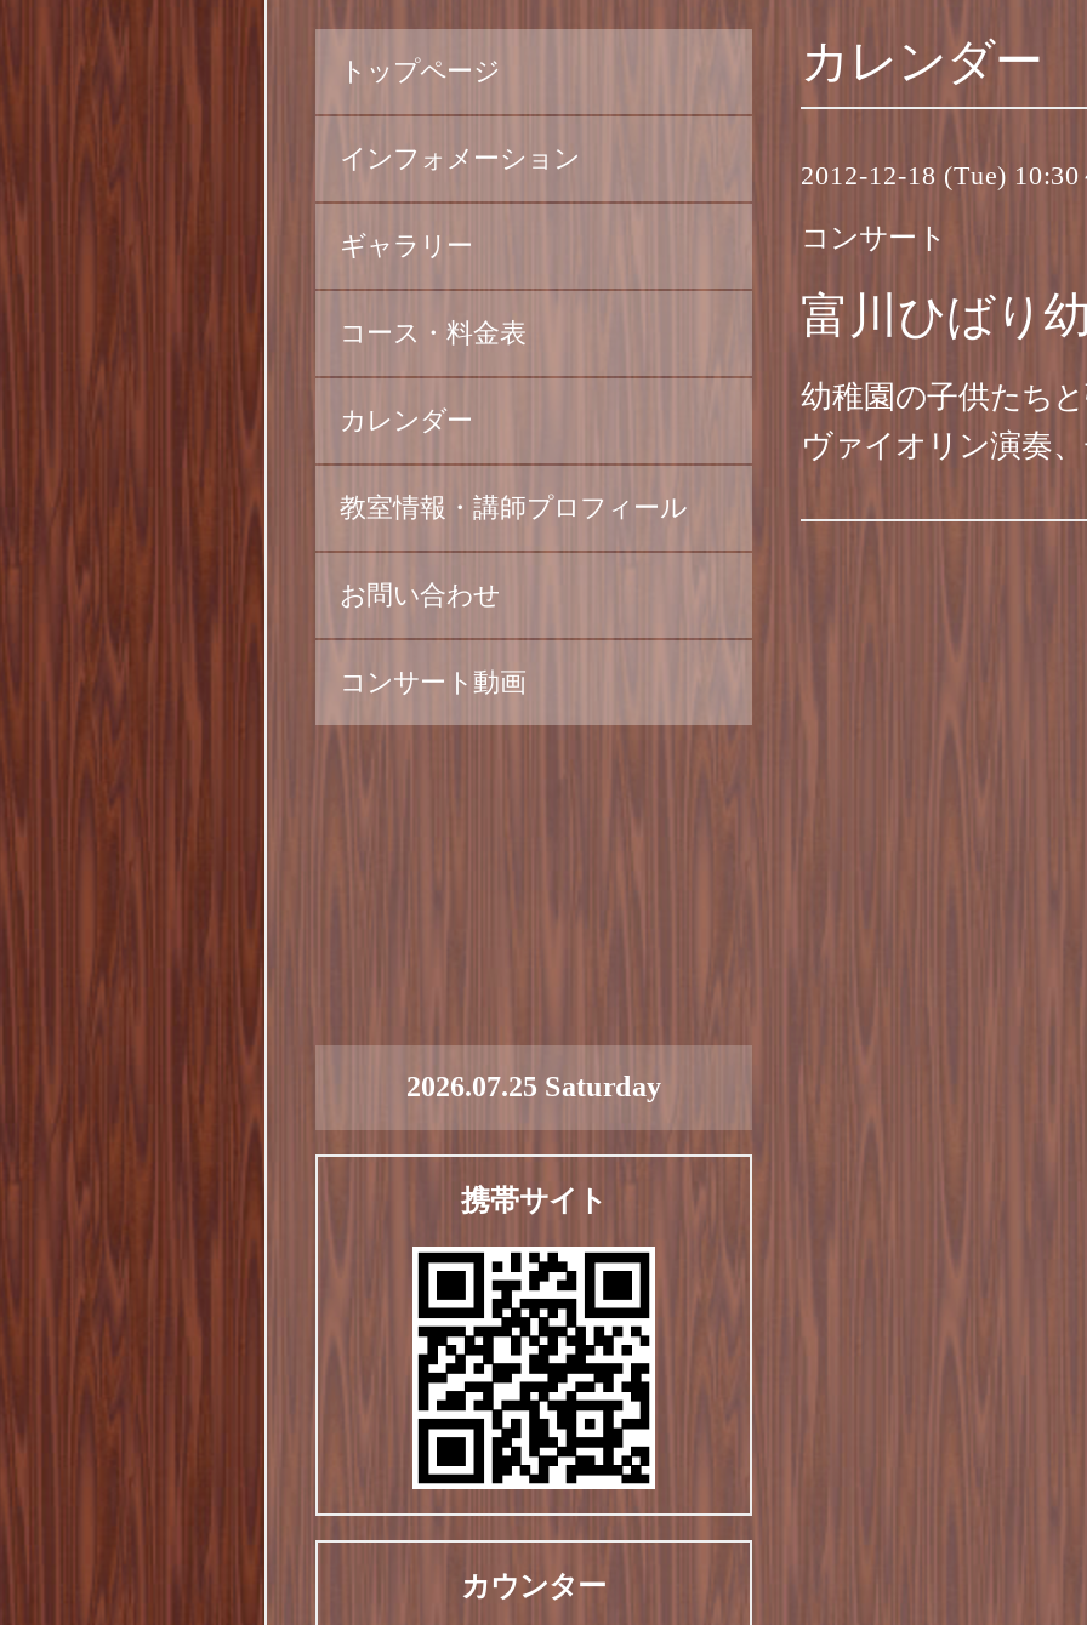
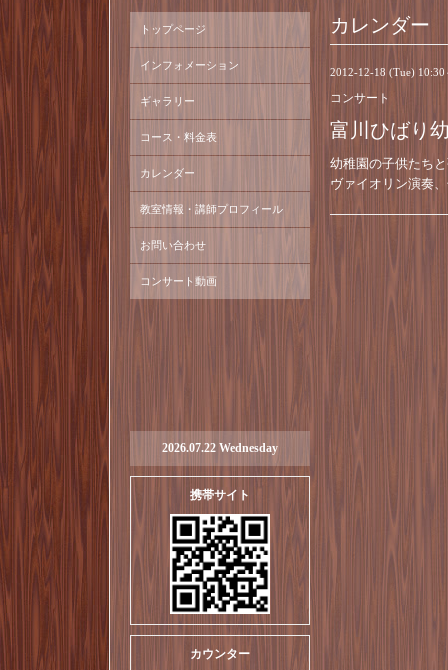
[406,1070,661,1104] 2026.07.25 Saturday -> [162,441,278,455] 2026.07.22 Wednesday

